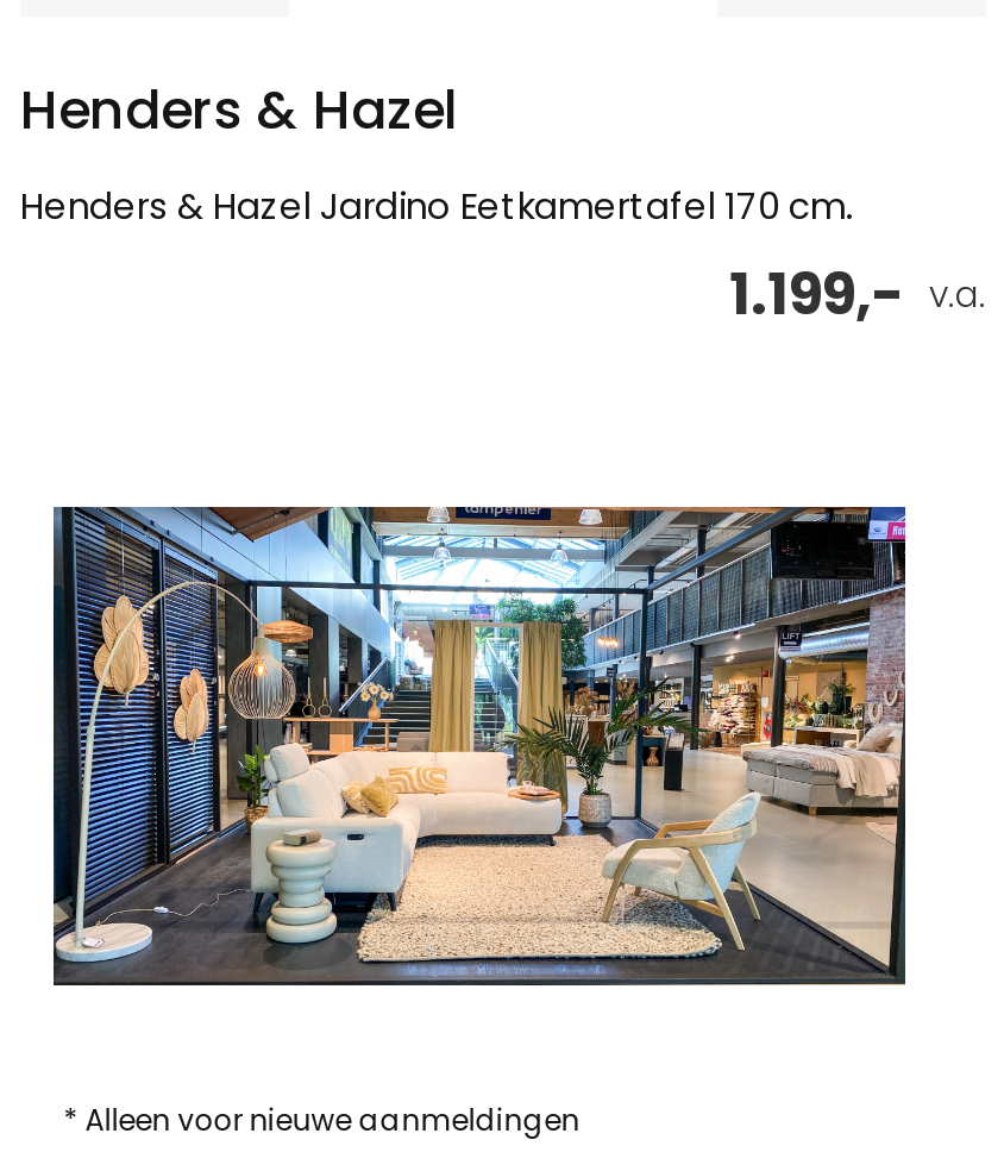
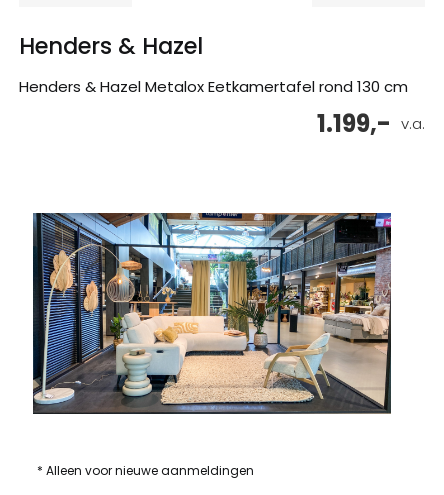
[20,180,853,230] Henders & Hazel Jardino Eetkamertafel 170 cm. -> [19,76,408,97] Henders & Hazel Metalox Eetkamertafel rond 130 cm

